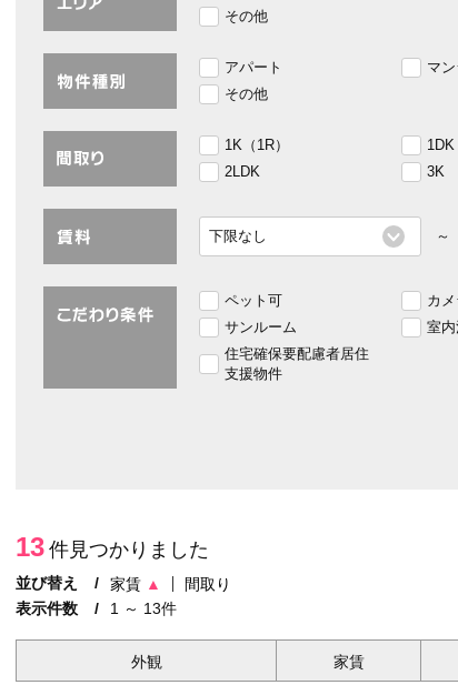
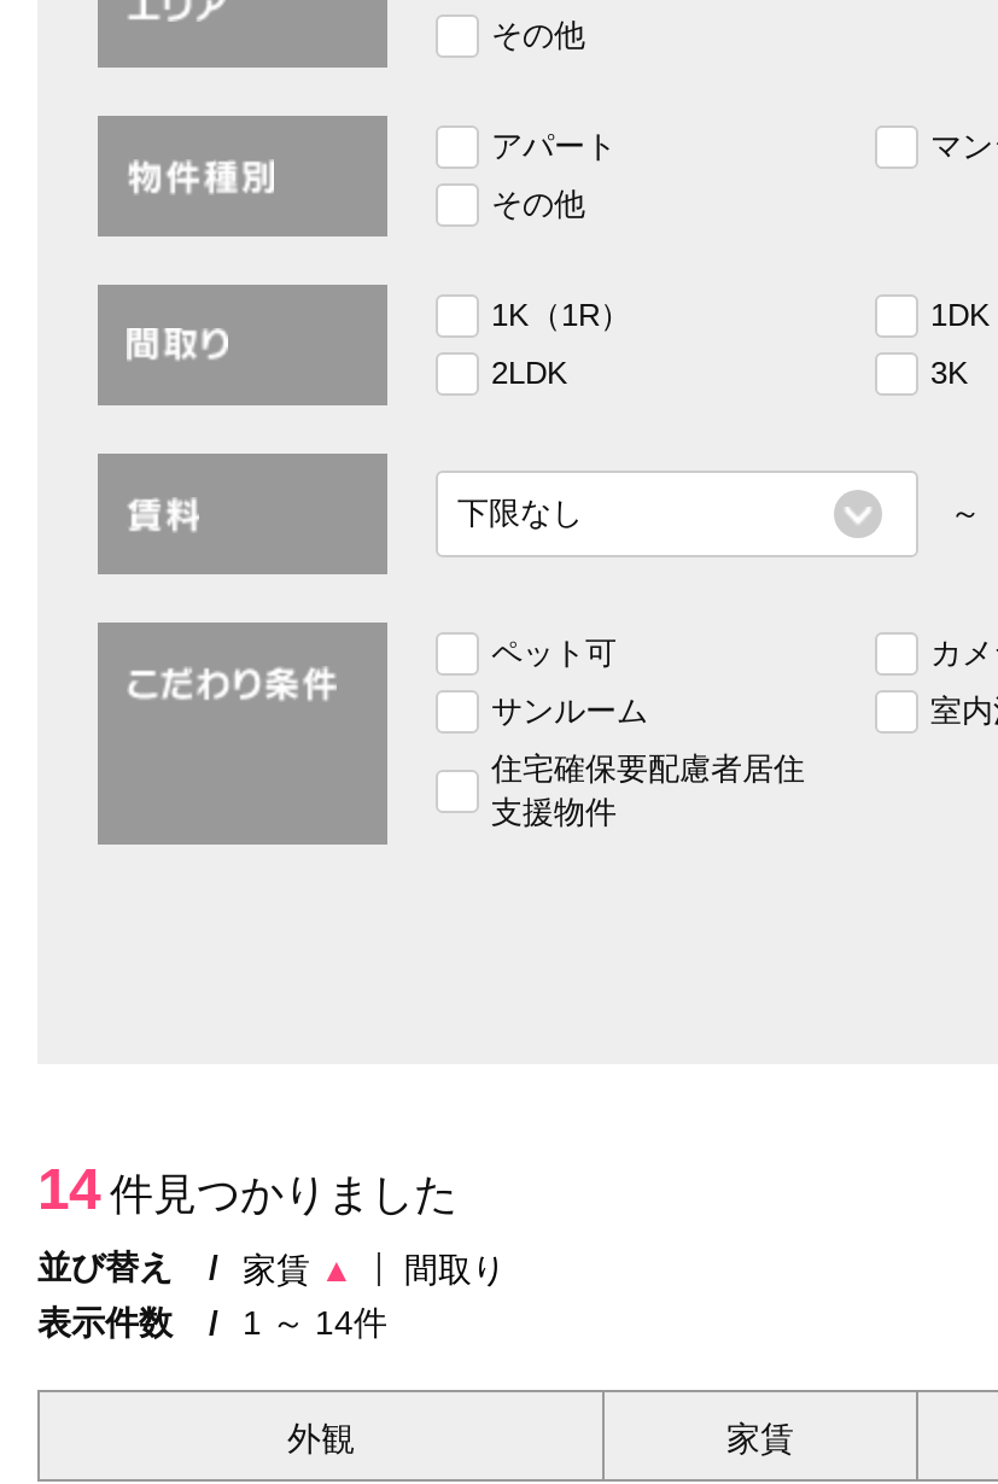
[16,532,209,562] 13件見つかりました -> [37,1156,457,1221] 14件見つかりました
[16,600,177,617] 表示件数 1 ～ 13件 -> [37,1303,387,1342] 表示件数 1 ～ 14件

